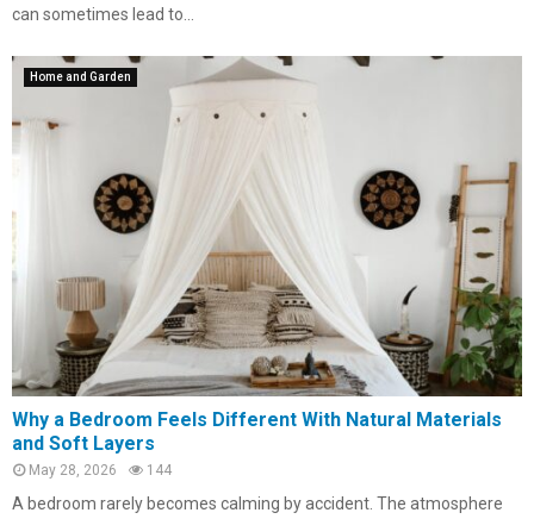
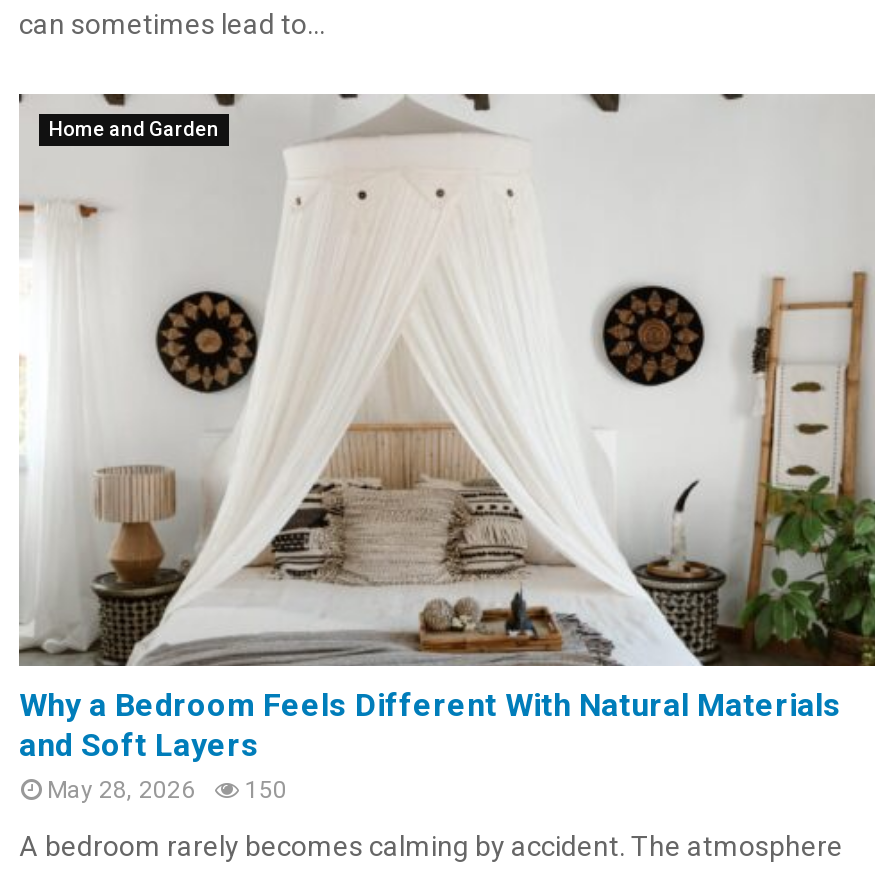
[29,461,172,478] May 28, 2026 144 -> [47,775,287,803] May 28, 2026 150

